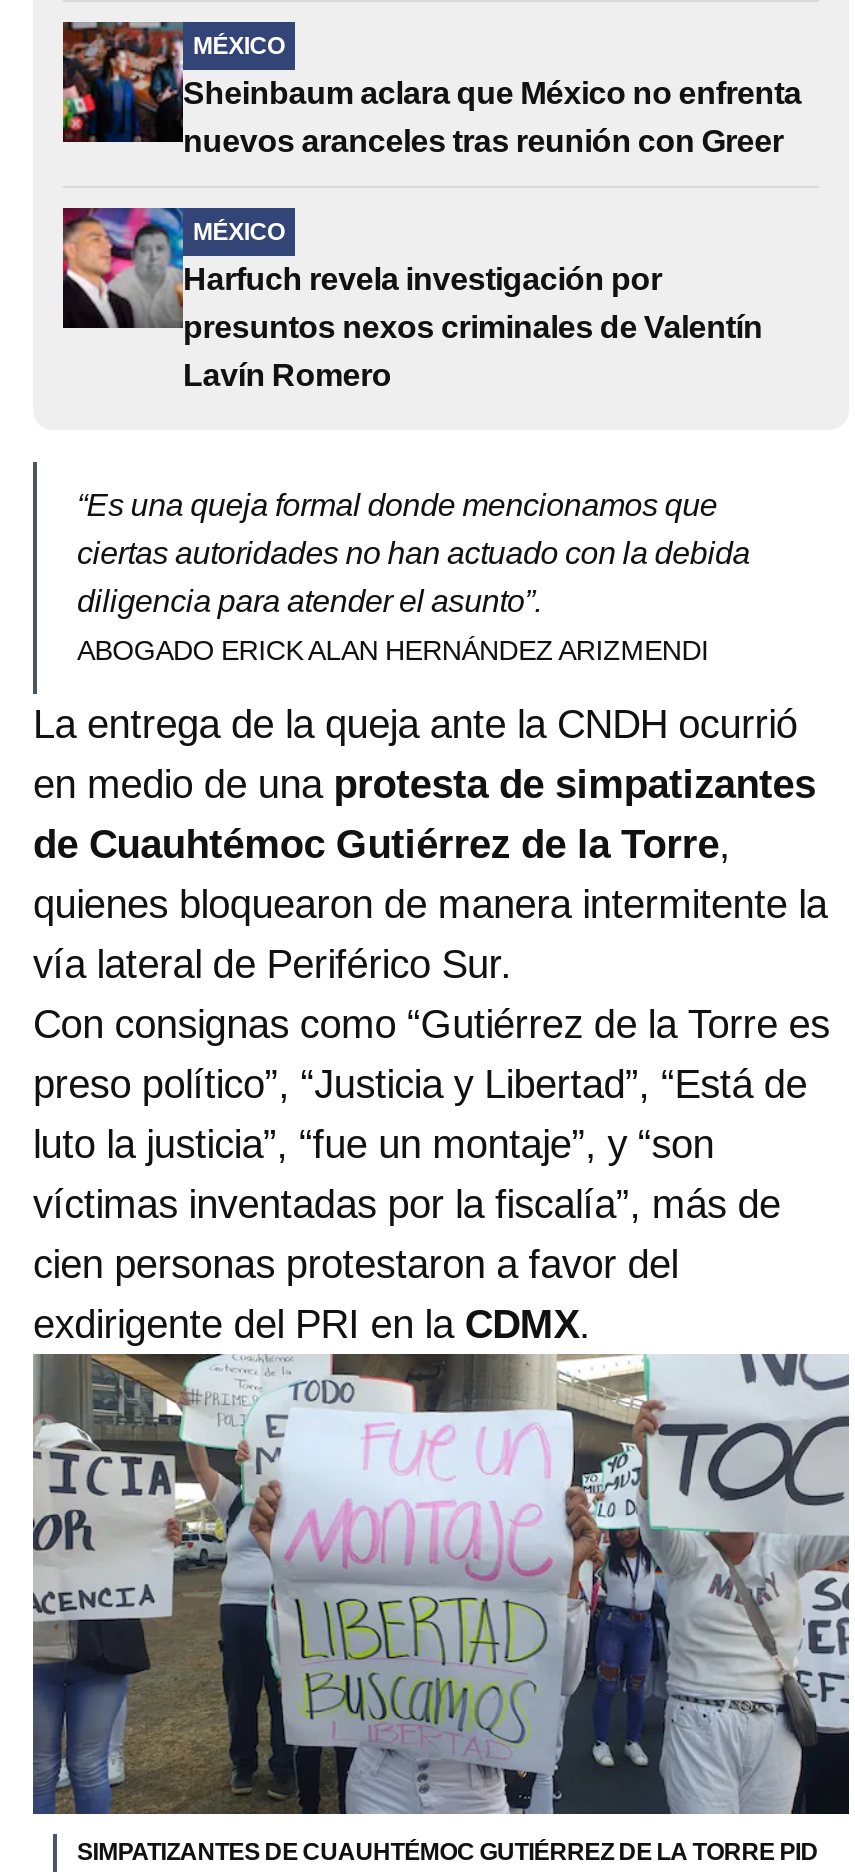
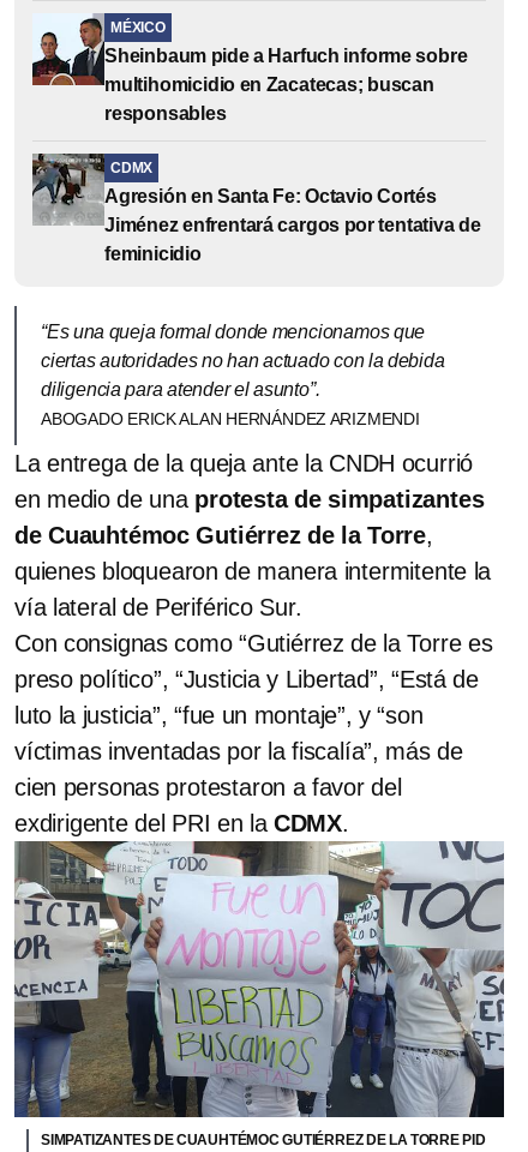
[61,20,801,158] [image] | Sheinbaum aclara que México no enfrenta | nuevos aranceles tras reunión con Greer -> [32,13,467,124] [image] | Sheinbaum pide a Harfuch informe sobre | multihomicidio en Zacatecas; buscan | responsables
[61,206,763,392] [image] | Harfuch revela investigación por | presuntos nexos criminales de Valentín | Lavín Romero -> [32,152,481,264] [image] | Agresión en Santa Fe: Octavio Cortés | Jiménez enfrentará cargos por tentativa de | feminicidio
[193,218,285,246] MÉXICO -> [110,160,153,177] CDMX

